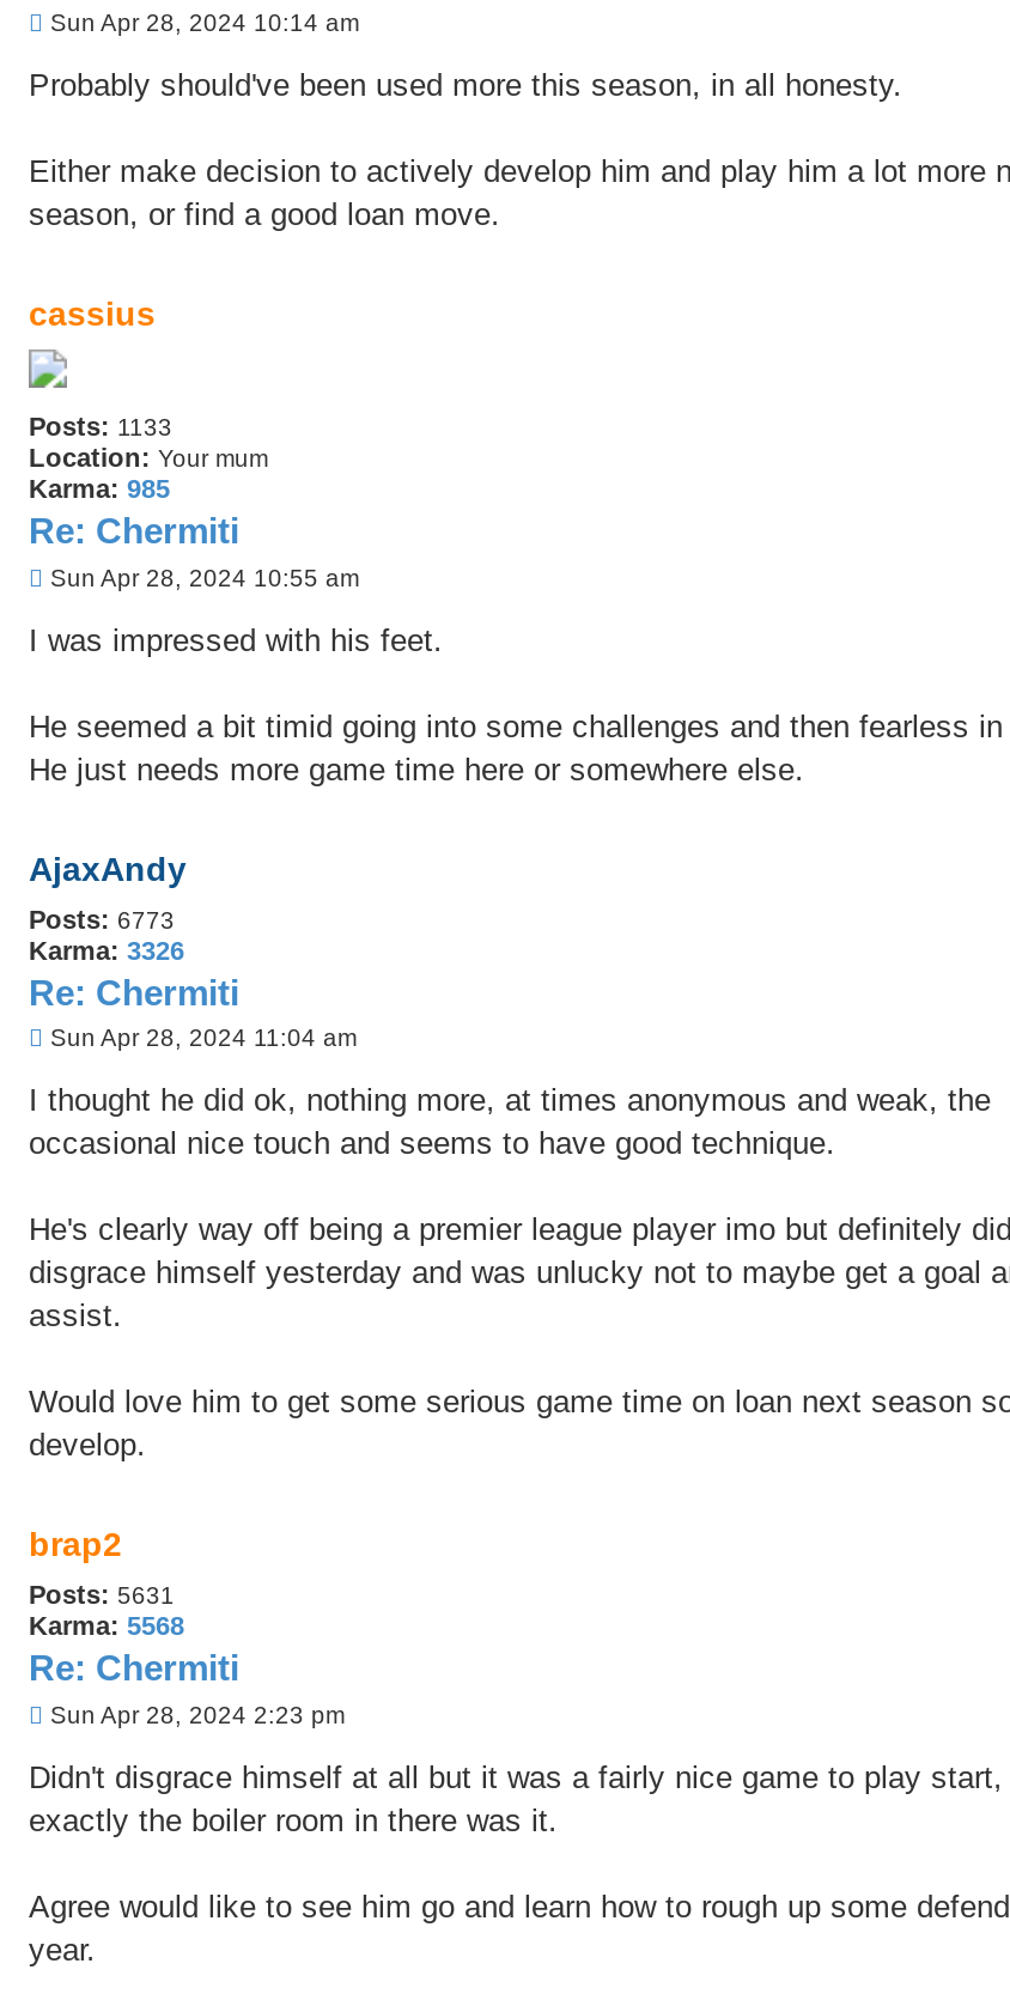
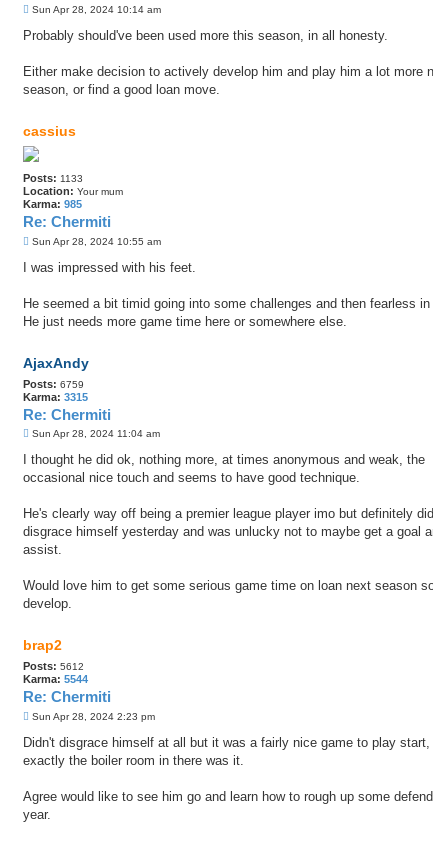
[29,904,175,933] Posts: 6773 -> [23,378,84,390] Posts: 6759
[29,935,184,964] Karma: 3326 -> [23,391,88,403] Karma: 3315
[29,1580,175,1609] Posts: 5631 -> [23,660,84,672] Posts: 5612
[29,1611,184,1640] Karma: 5568 -> [23,673,88,685] Karma: 5544

